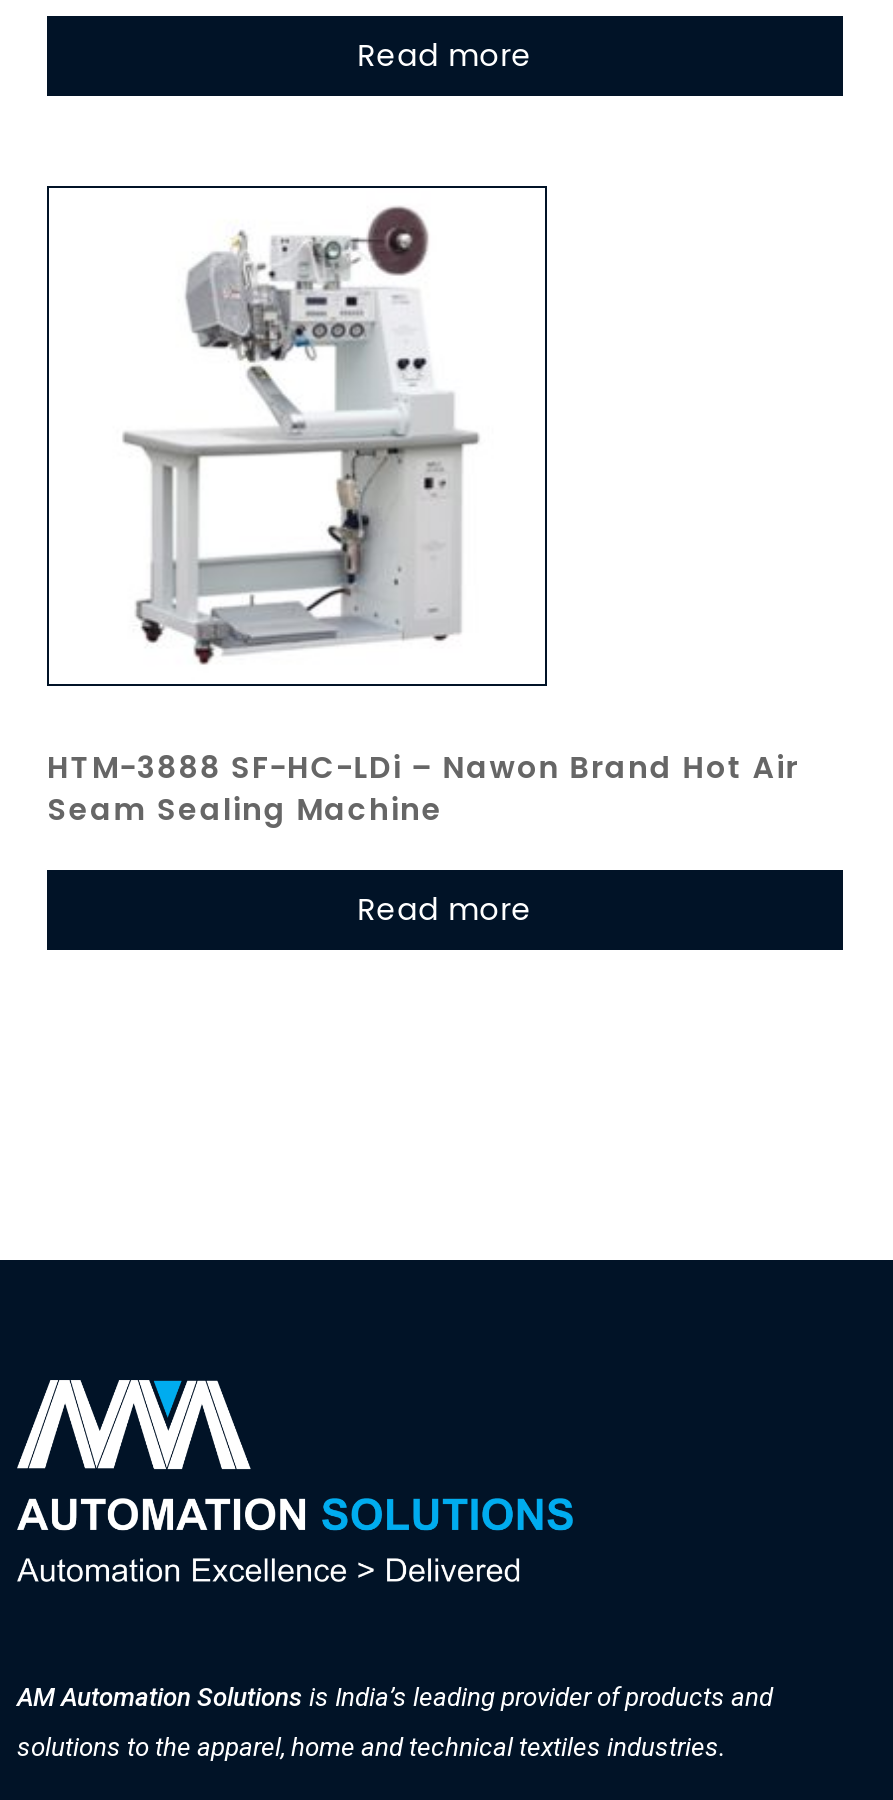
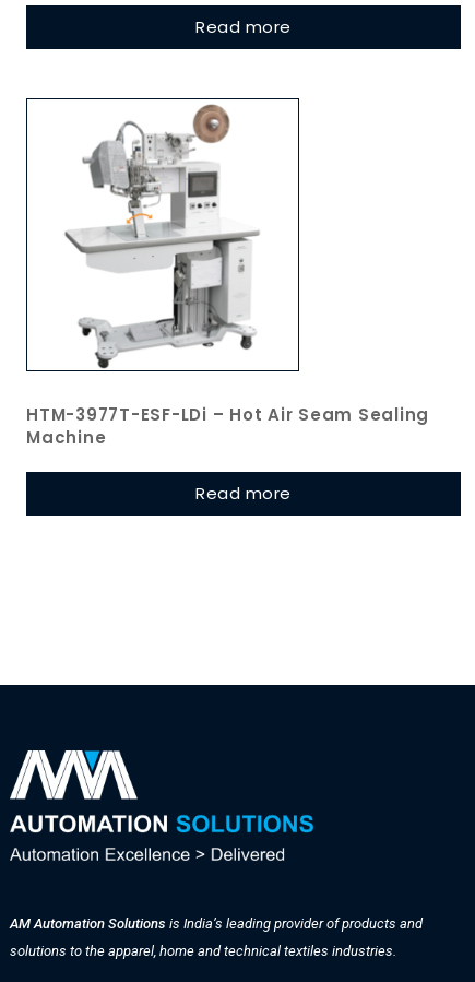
[47,198,799,829] [image] | HTM-3888 SF-HC-LDi – Nawon Brand Hot Air | Seam Sealing Machine -> [26,104,429,450] [image] | HTM-3977T-ESF-LDi – Hot Air Seam Sealing | Machine

